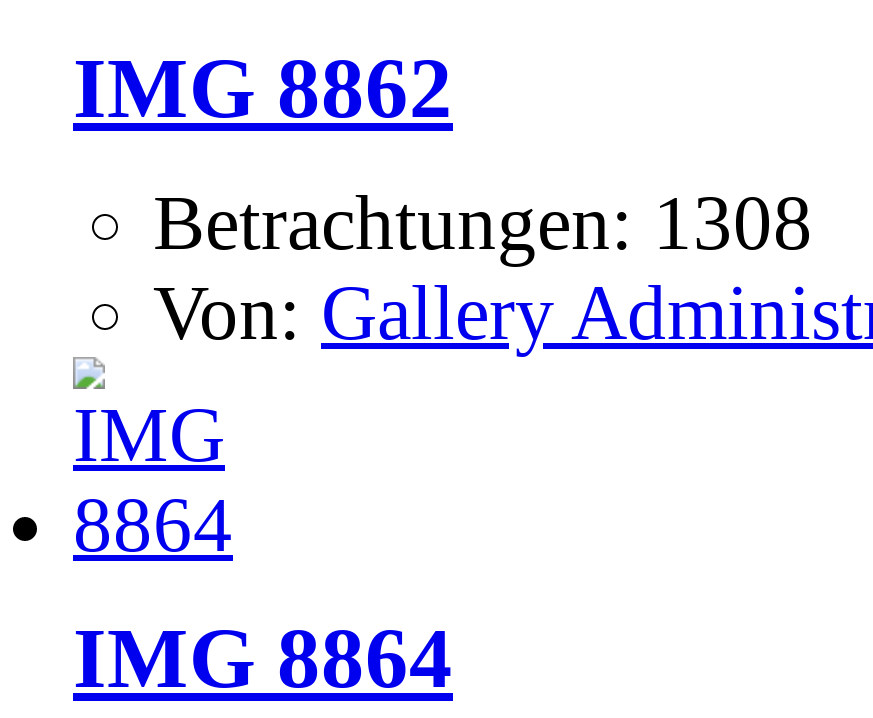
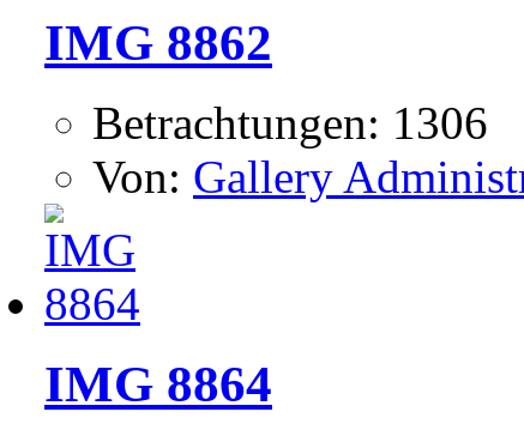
[153,179,813,265] Betrachtungen: 1308 -> [92,97,488,148] Betrachtungen: 1306

